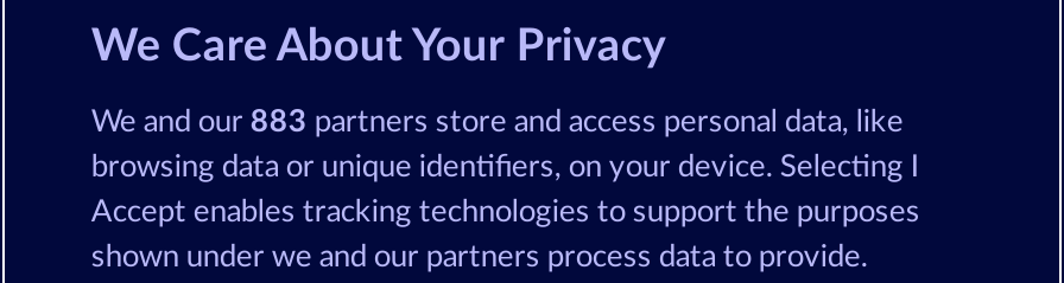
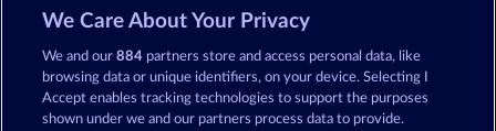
[91,108,903,139] We and our 883 partners store and access personal data, like -> [43,50,421,64] We and our 884 partners store and access personal data, like

